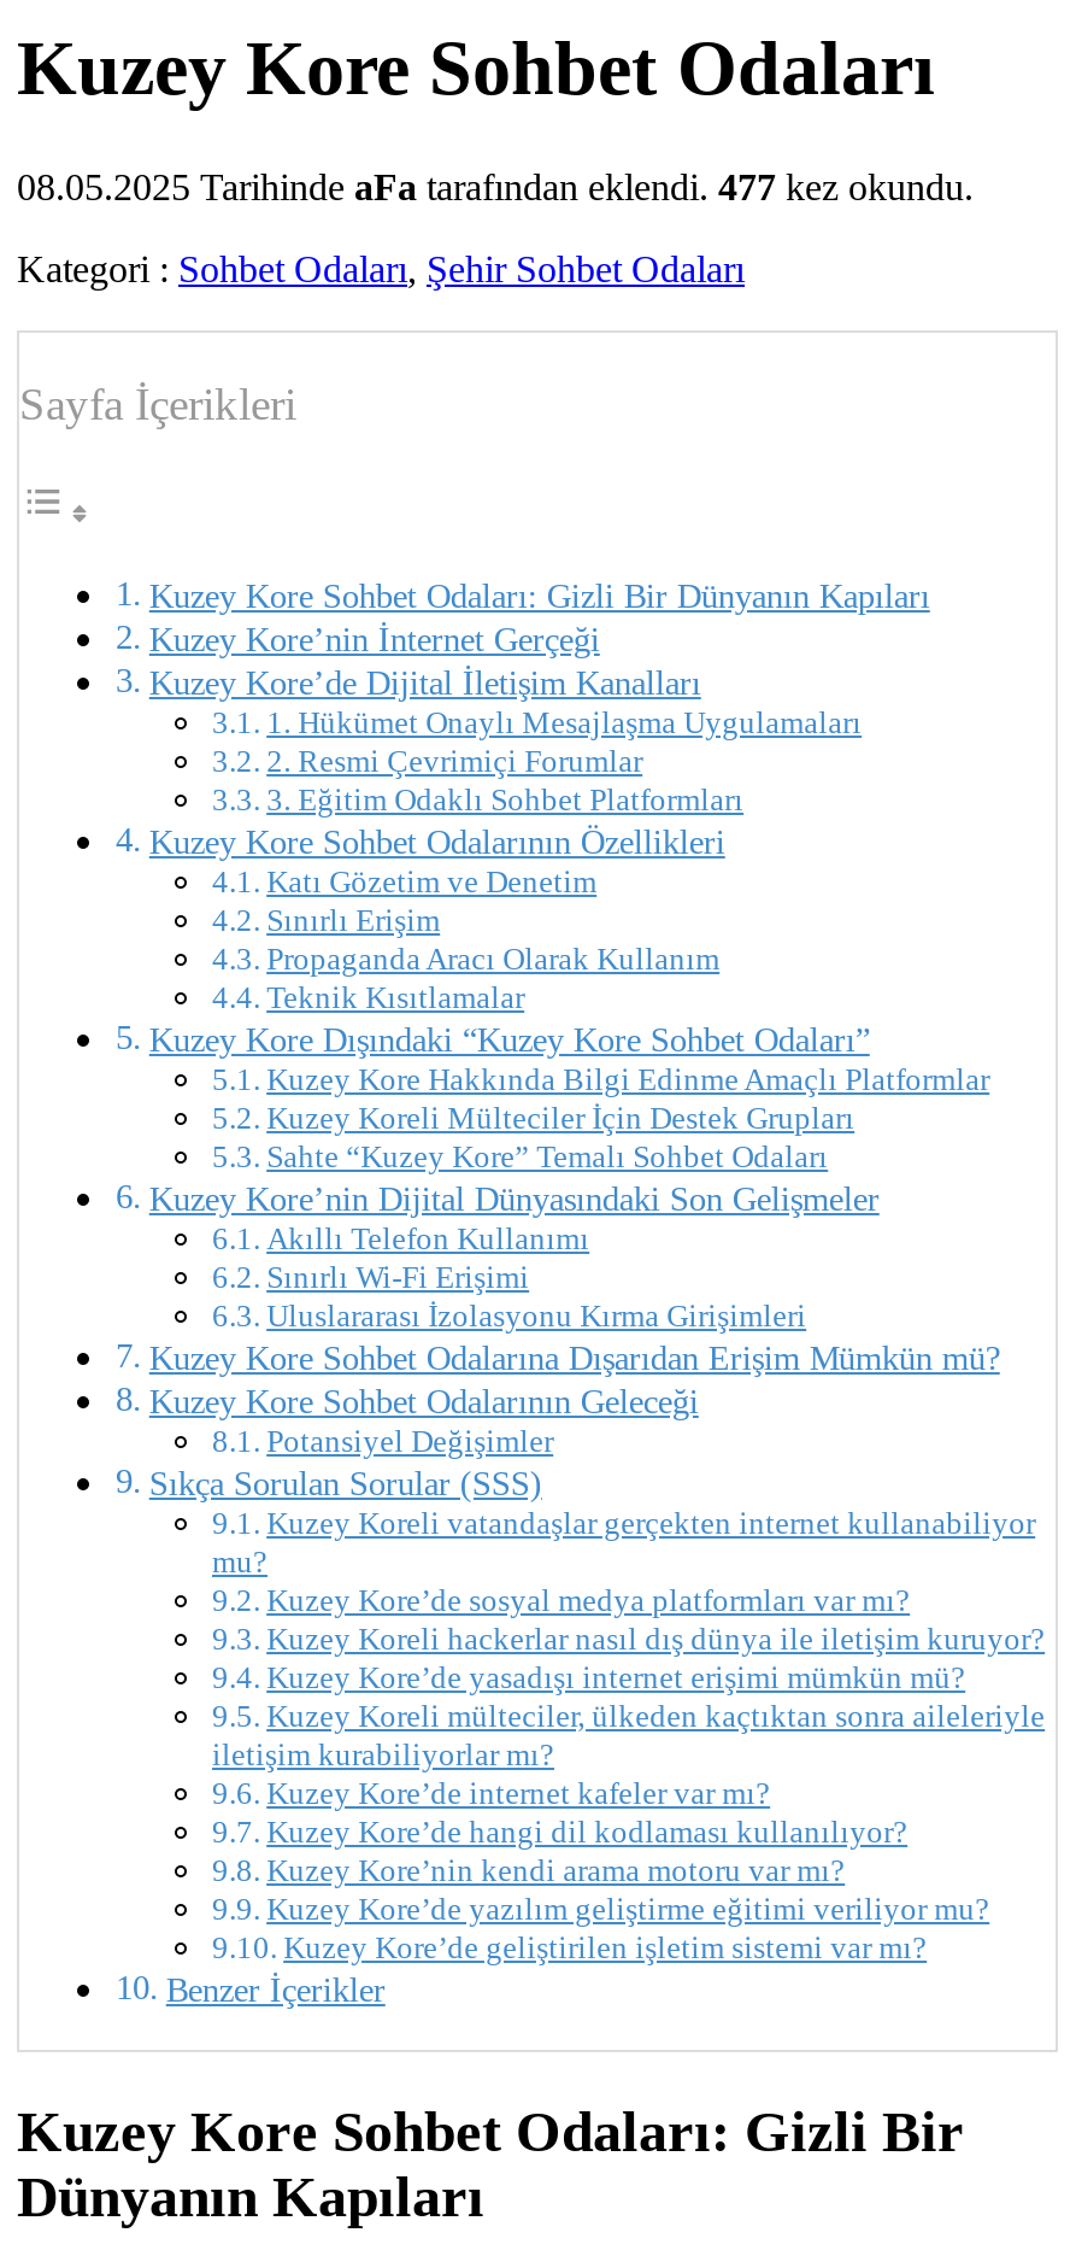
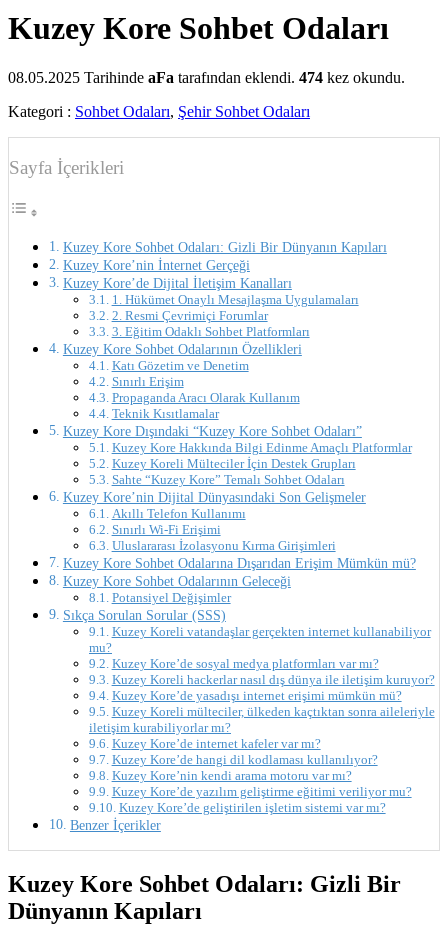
[17,166,974,207] 08.05.2025 Tarihinde aFa tarafından eklendi. 477 kez okundu. -> [8,69,405,86] 08.05.2025 Tarihinde aFa tarafından eklendi. 474 kez okundu.

